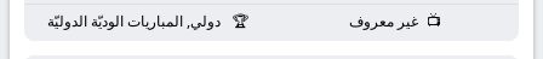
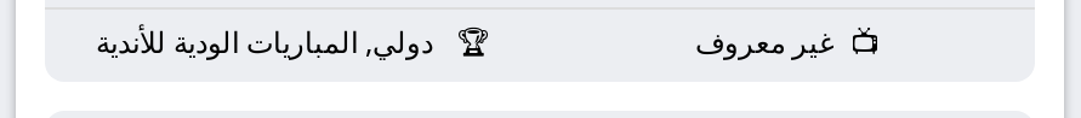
[47,11,221,31] دولي, المباريات الوديّة الدوليّة -> [96,22,433,63] دولي, المباريات الودية للأندية

